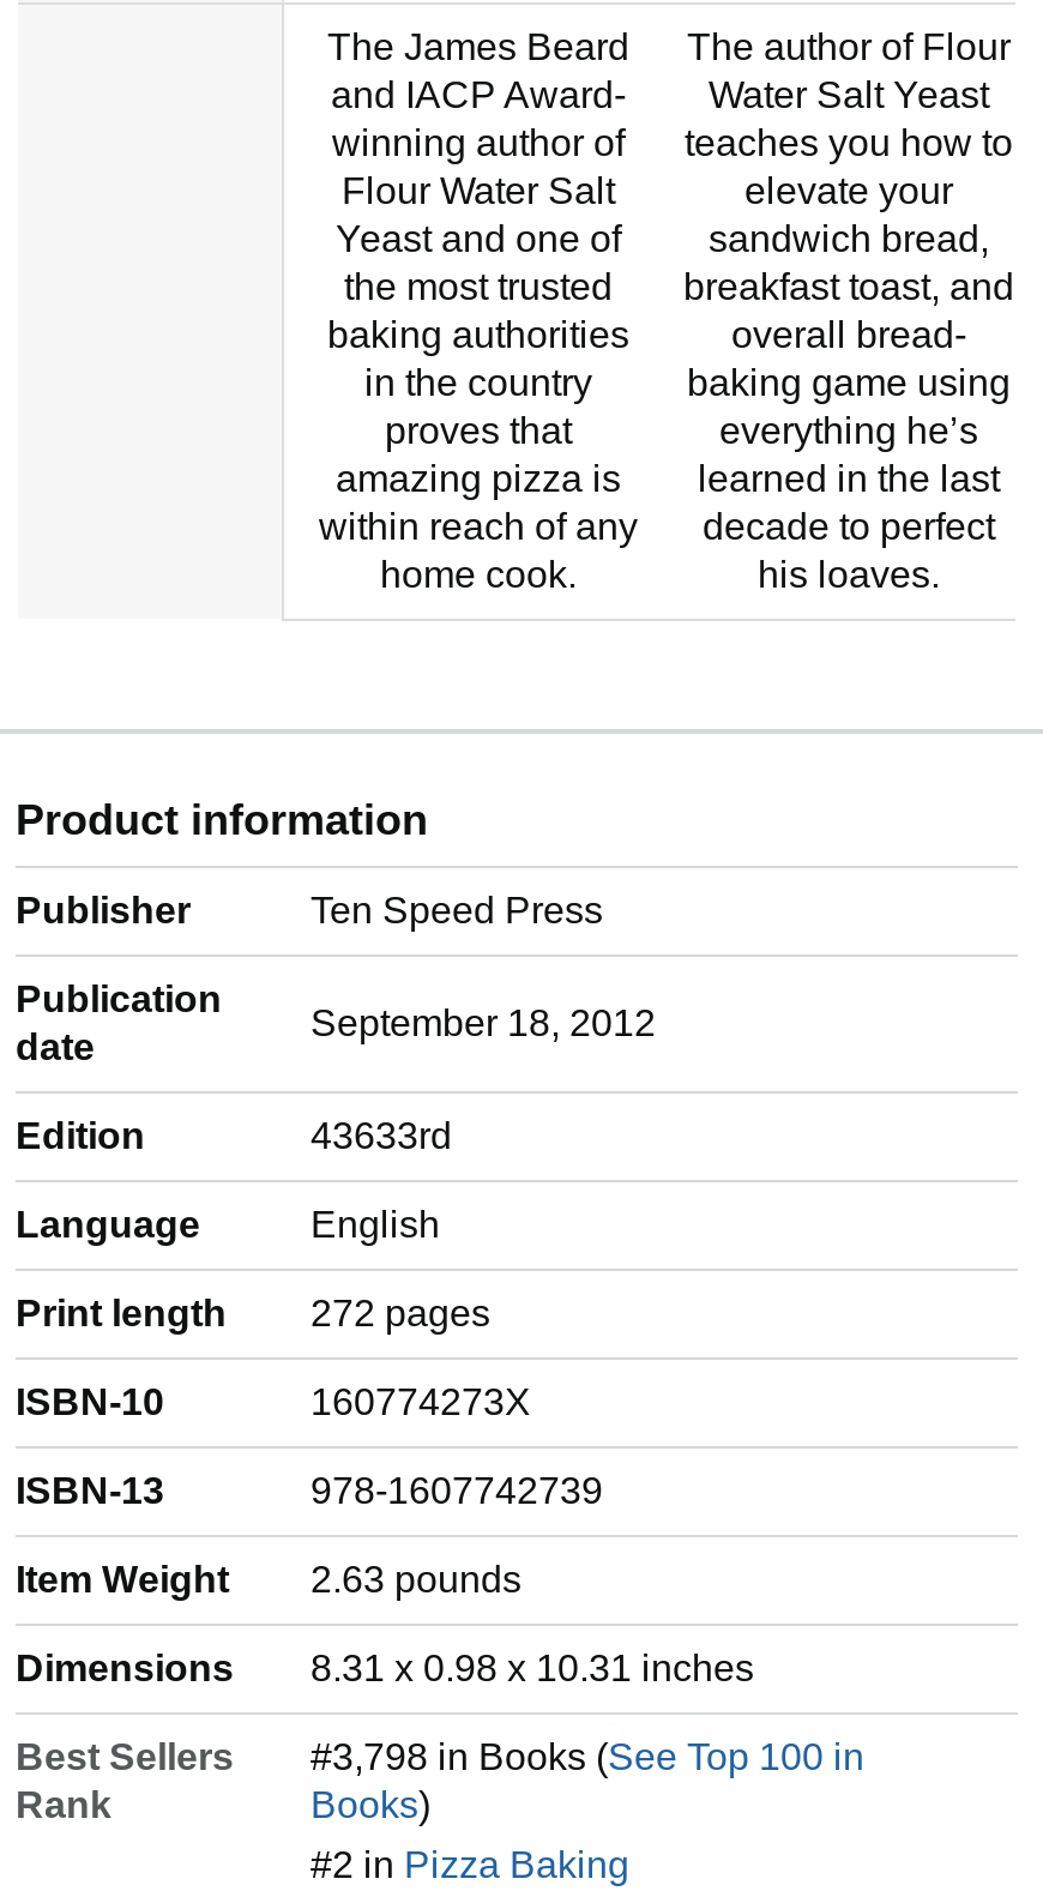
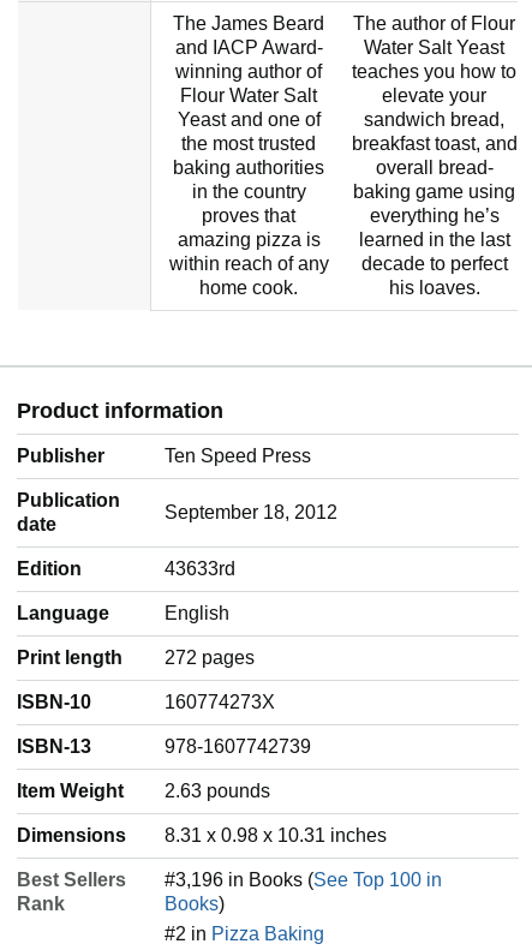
[311,1736,864,1777] #3,798 in Books (See Top 100 in -> [165,869,442,890] #3,196 in Books (See Top 100 in

